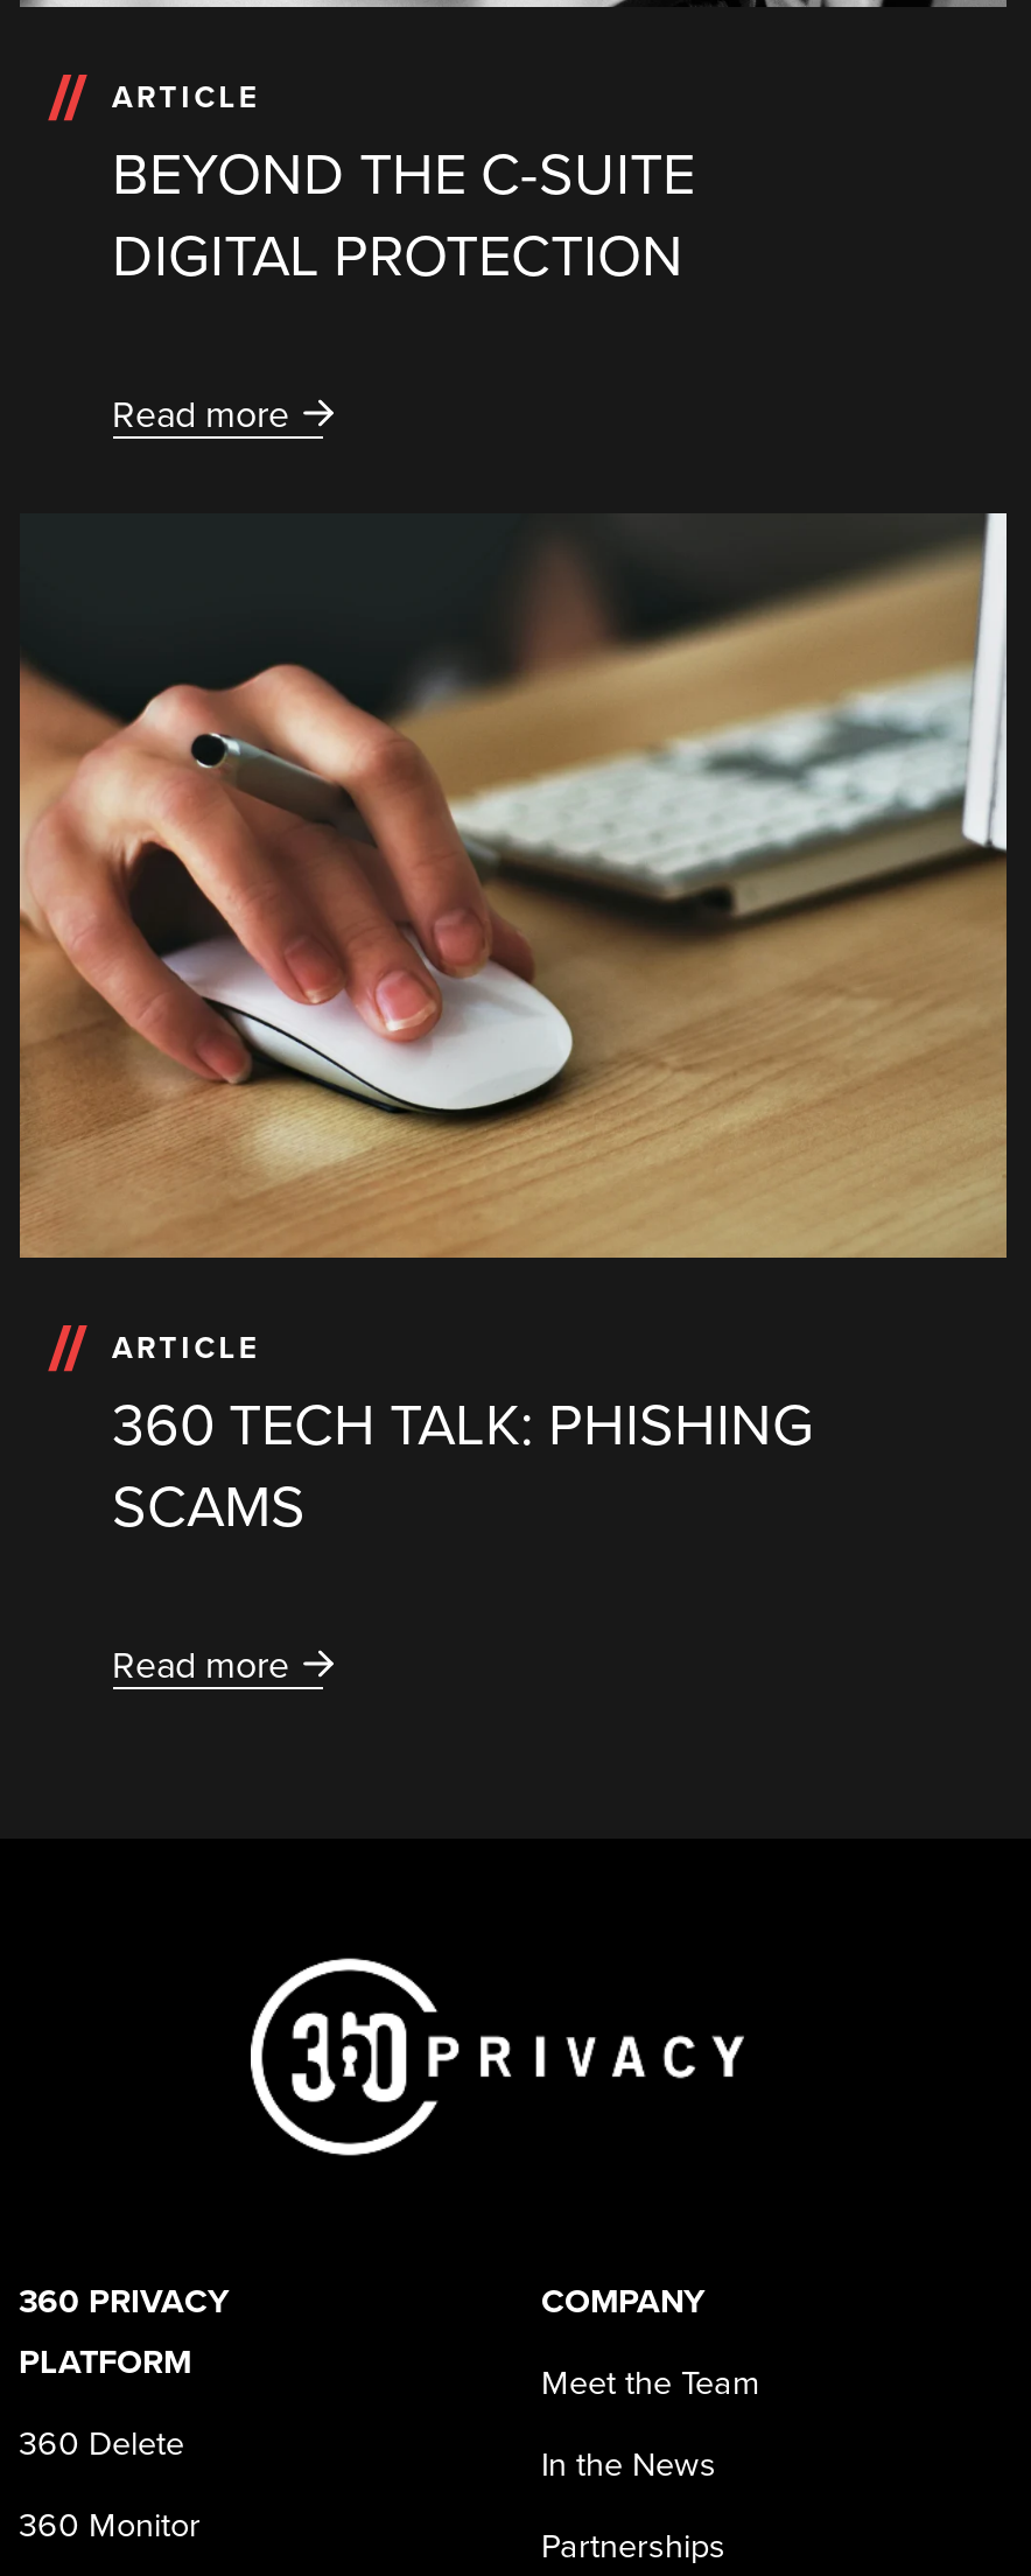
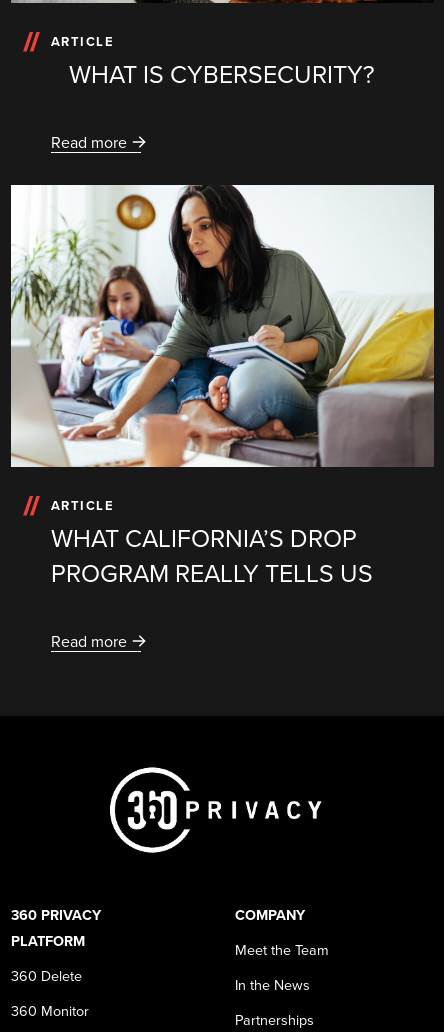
[112,130,695,294] BEYOND THE C-SUITE | DIGITAL PROTECTION -> [69,56,375,91] WHAT IS CYBERSECURITY?
[17,513,1007,1260] [image] -> [10,184,434,468] [image]
[112,1381,814,1544] 360 TECH TALK: PHISHING | SCAMS -> [50,520,378,590] WHAT CALIFORNIA’S DROP | PROGRAM REALLY TELLS US

